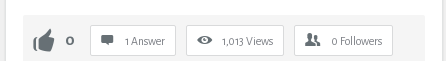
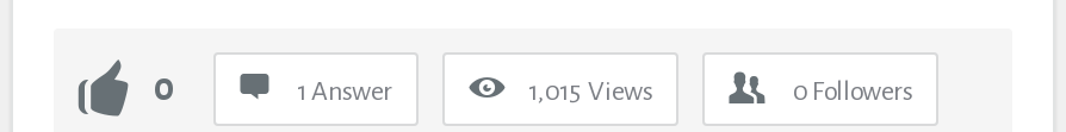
[222,35,273,47] 1,013 Views -> [528,76,652,105] 1,015 Views

